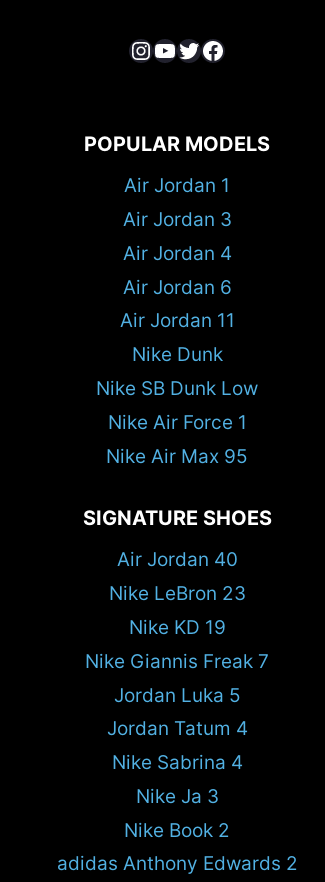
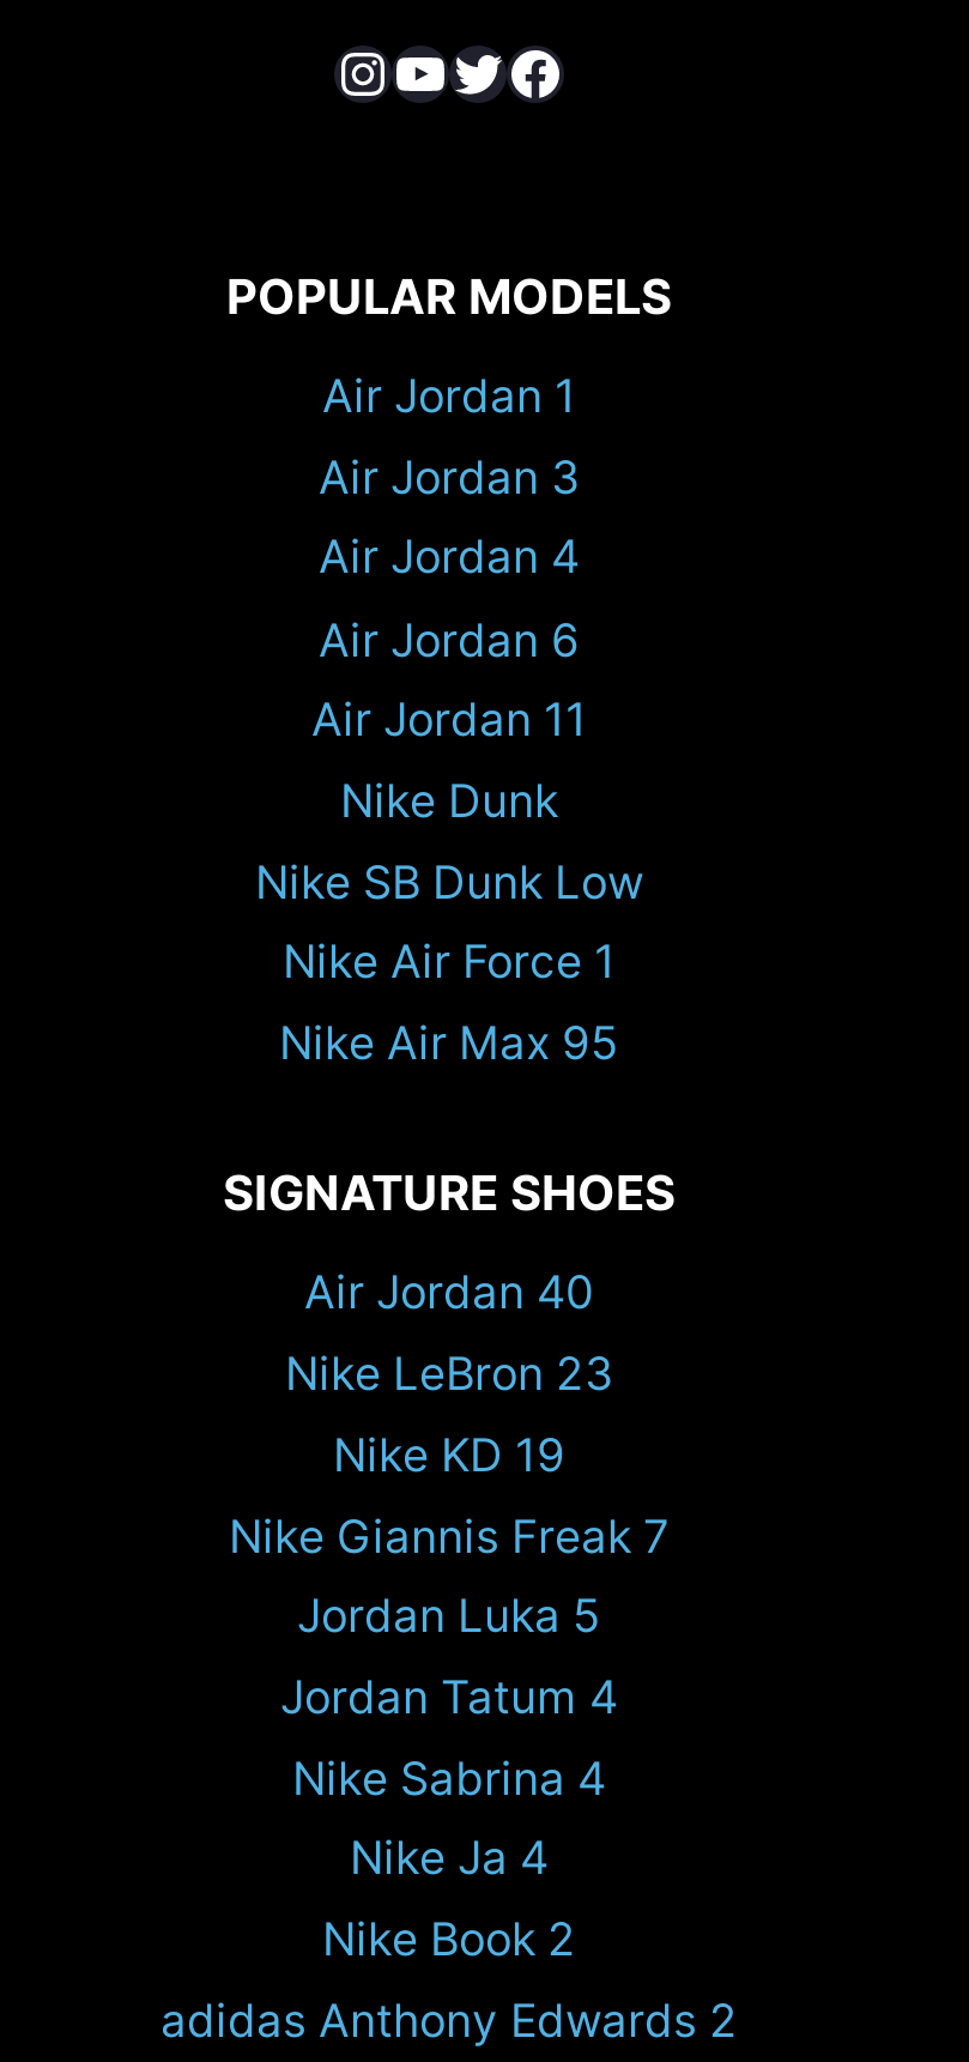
[135,785,218,808] Nike Ja 3 -> [350,1832,549,1888] Nike Ja 4

